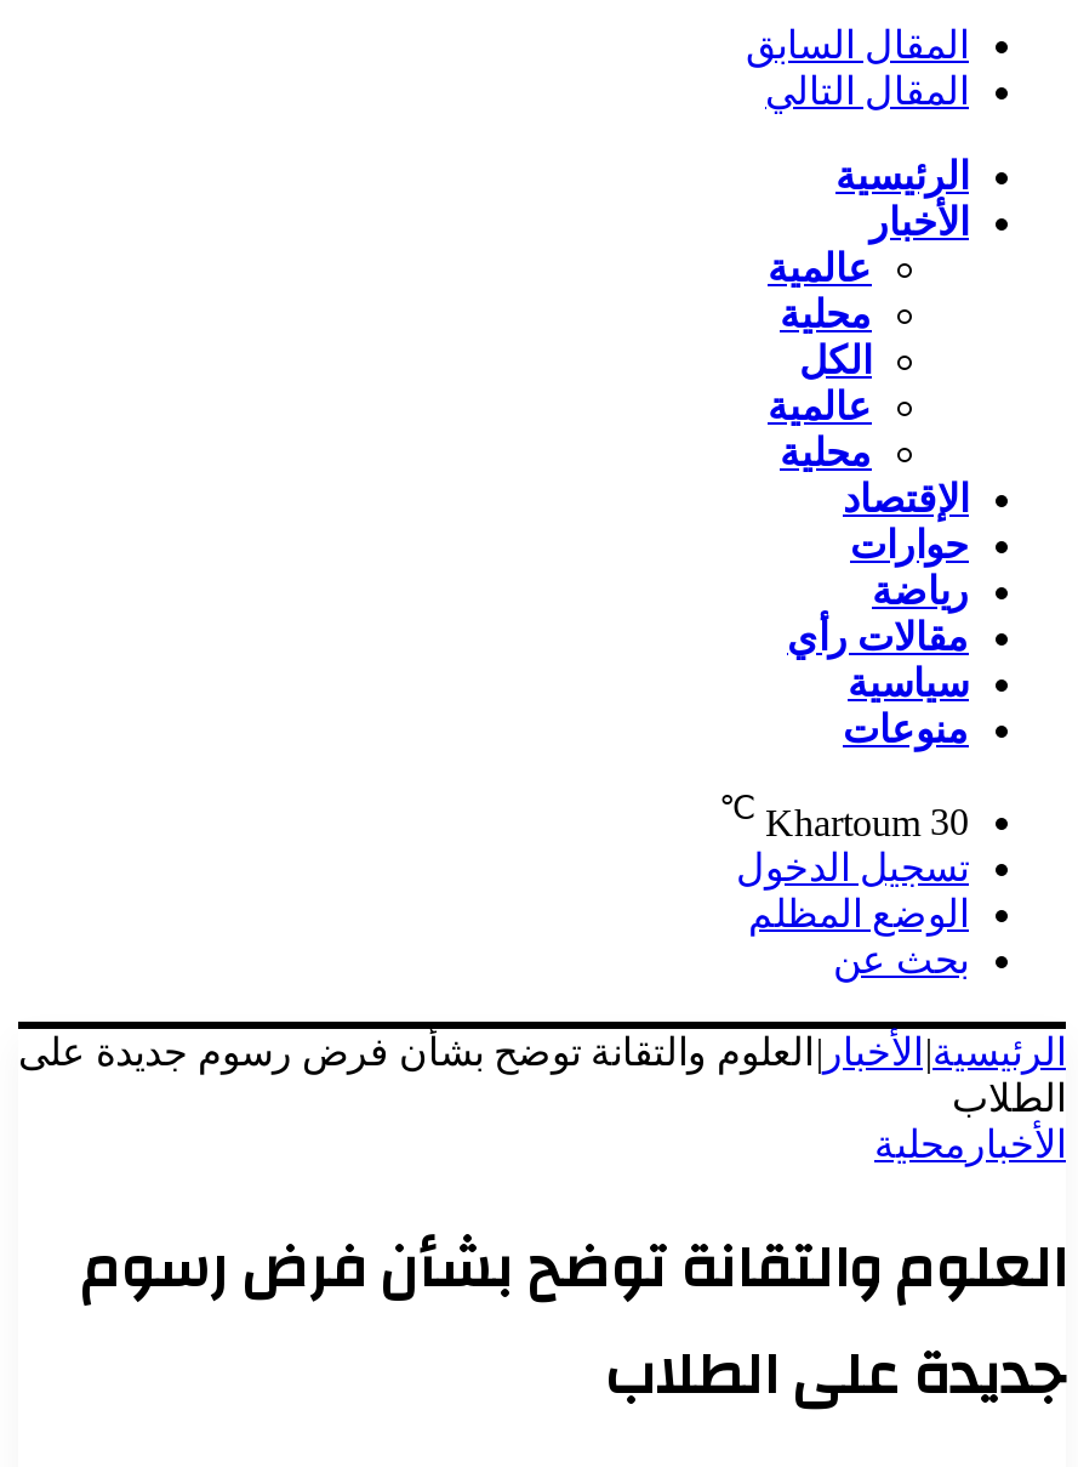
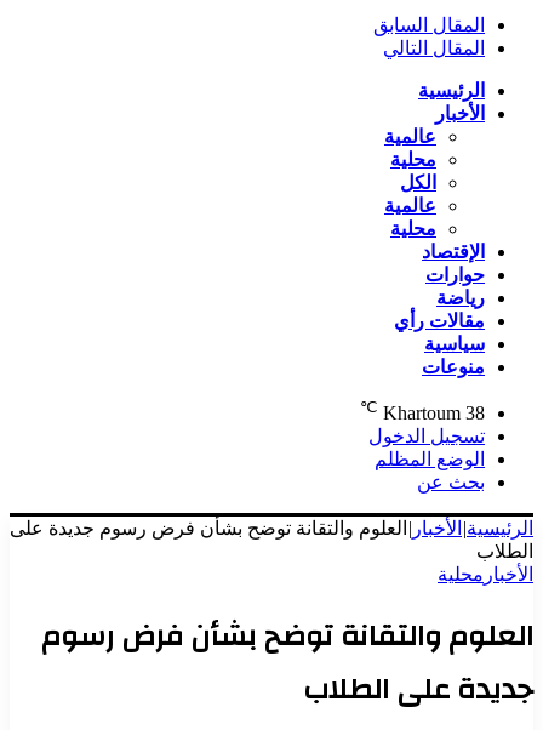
[719,791,969,843] ℃ Khartoum 30 -> [360,398,485,424] ℃ Khartoum 38

